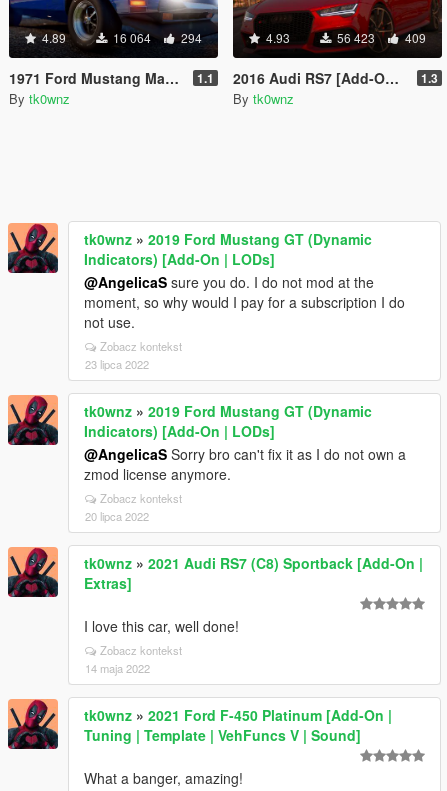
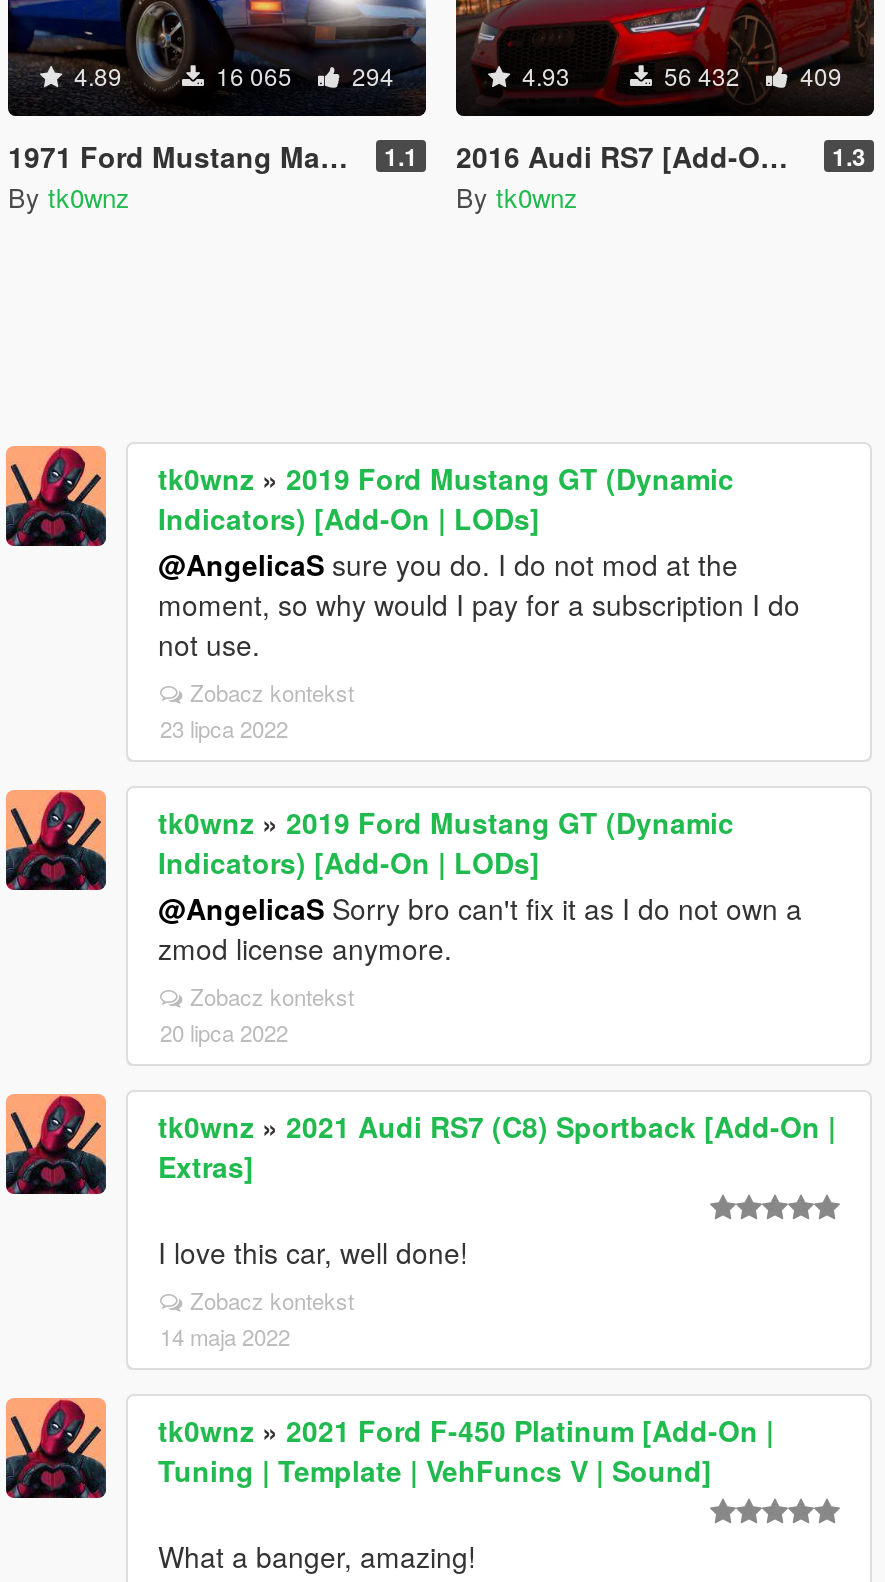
[110,29,202,46] 16 064 294 -> [210,57,394,91] 16 065 294
[334,29,426,46] 56 423 409 -> [658,57,842,91] 56 432 409

